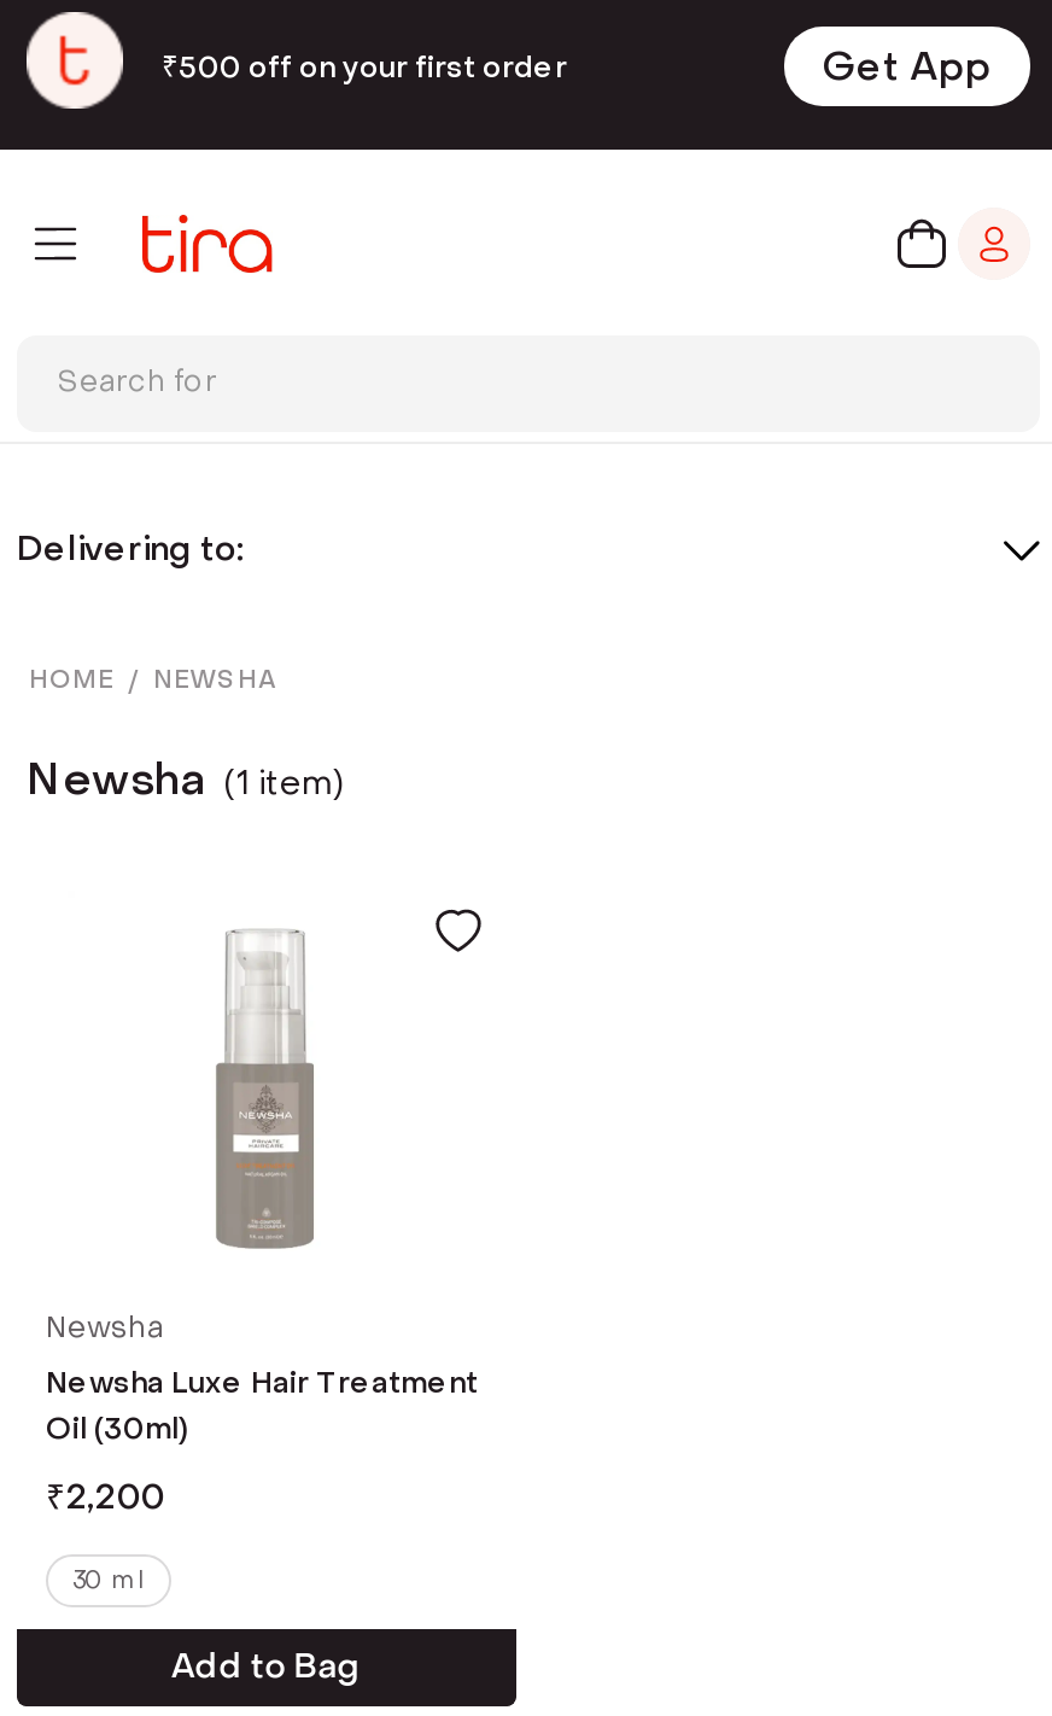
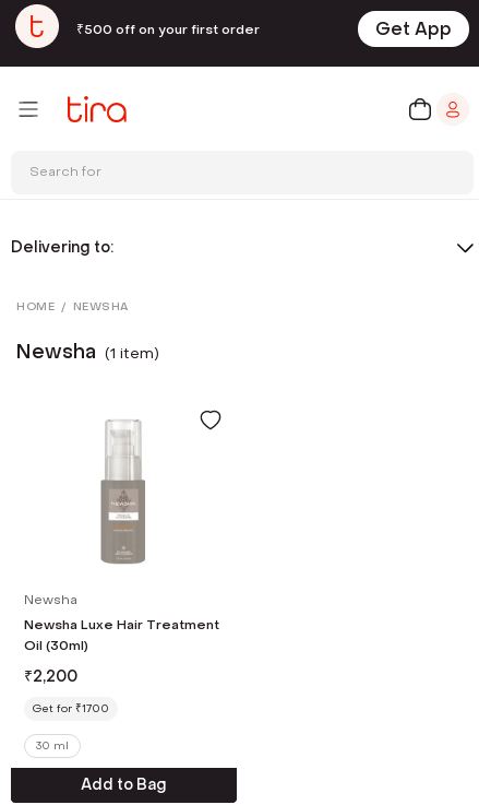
none -> [33,701,109,715] Get for ₹1700

